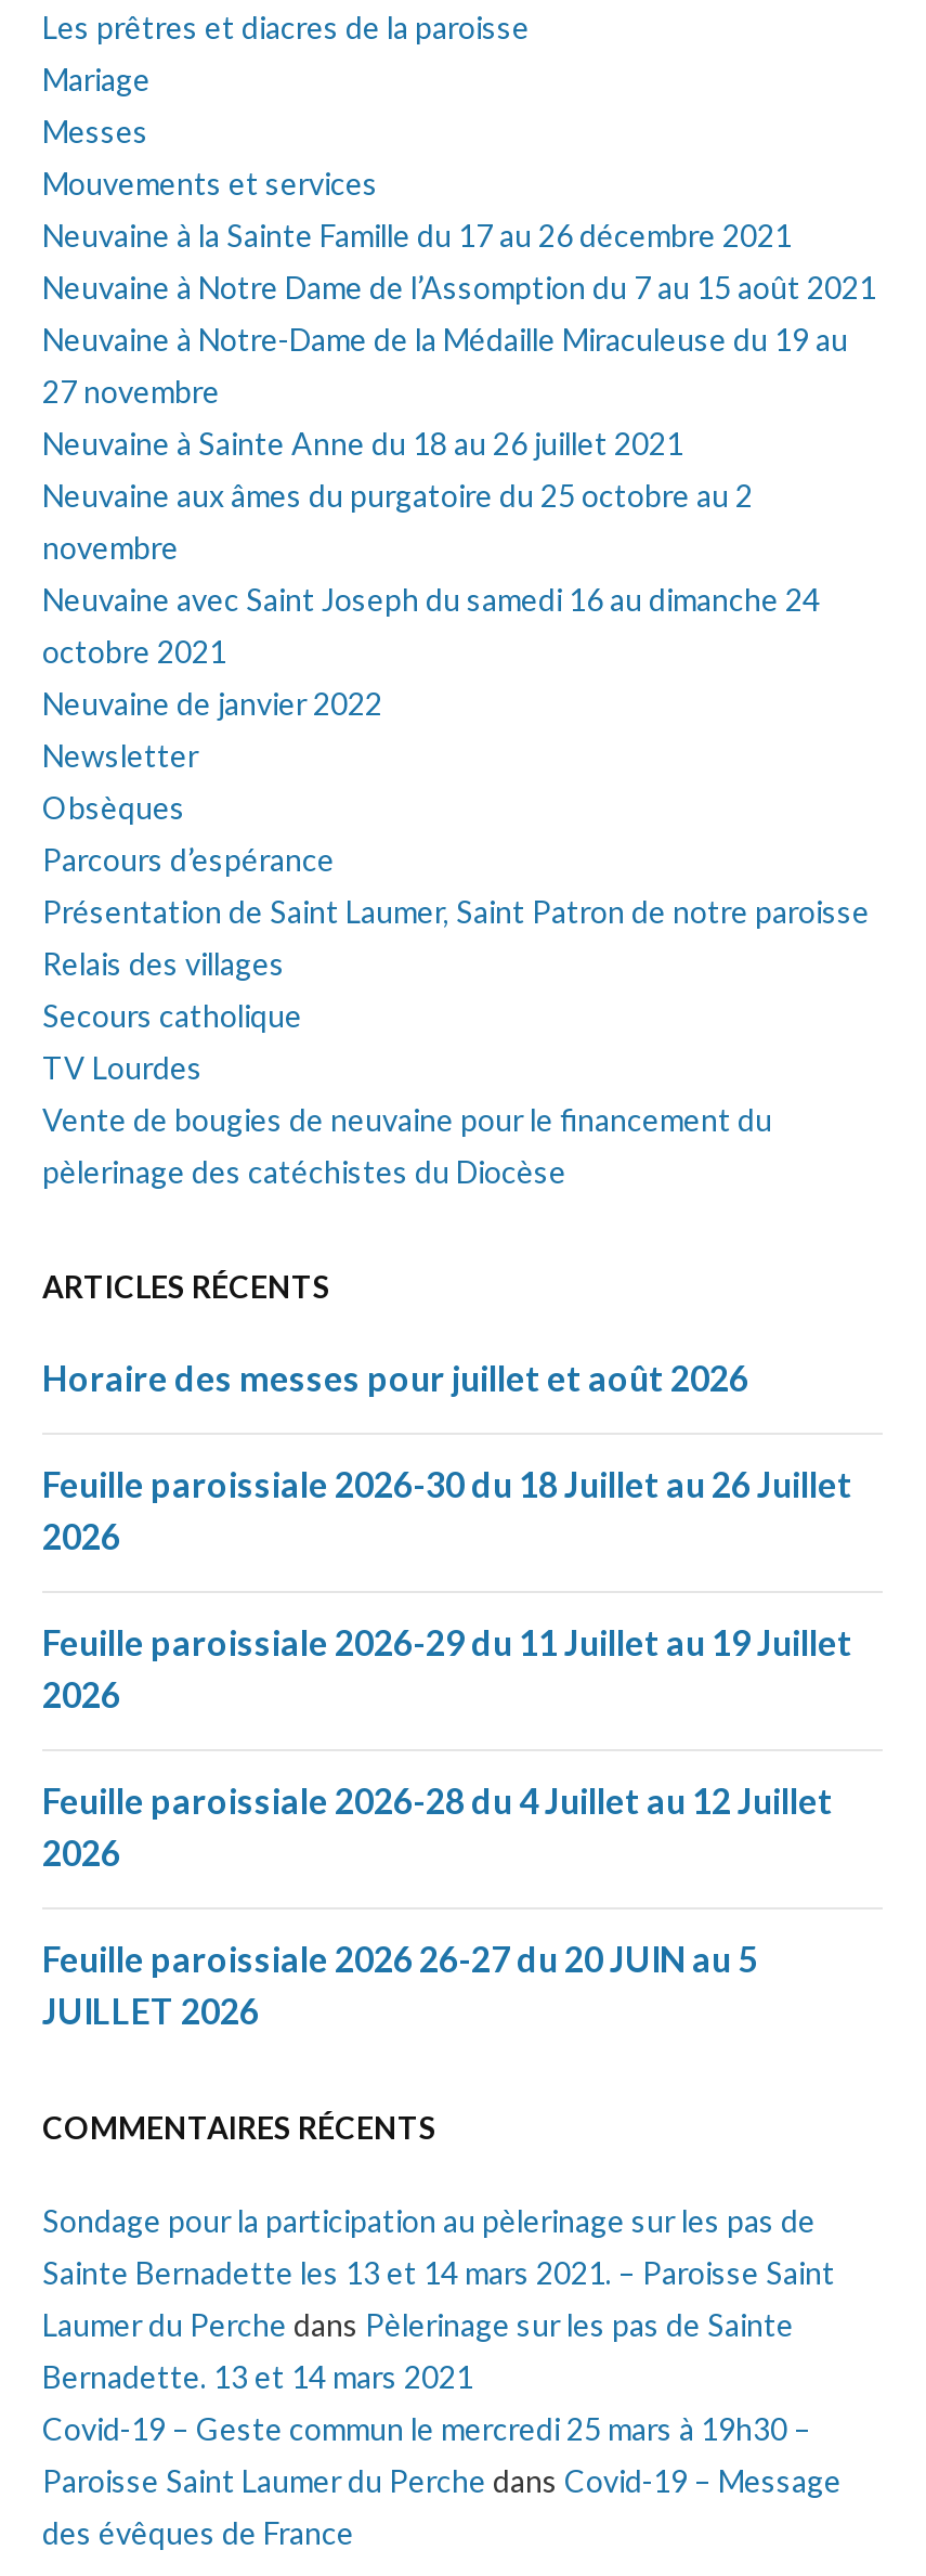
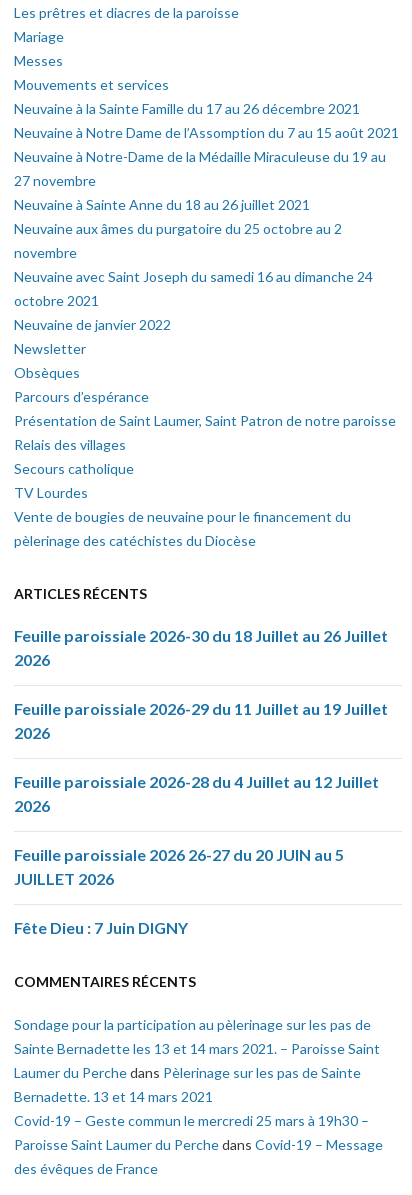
[42,1357,748,1398] Horaire des messes pour juillet et août 2026 -> none
moved [42,1463,852,2031] -> [14,626,388,888]: Feuille paroissiale 2026-30 du 18 Juillet au 26 Juillet | 2026 | Feuille paroissiale 2026-29 du 11 Juillet au 19 Juillet | 2026 | Feuille paroissiale 2026-28 du 4 Juillet au 12 Juillet | 2026 | Feuille paroissiale 2026 26-27 du 20 JUIN au 5 | JUILLET 2026
none -> [14,918,188,937] Fête Dieu : 7 Juin DIGNY

